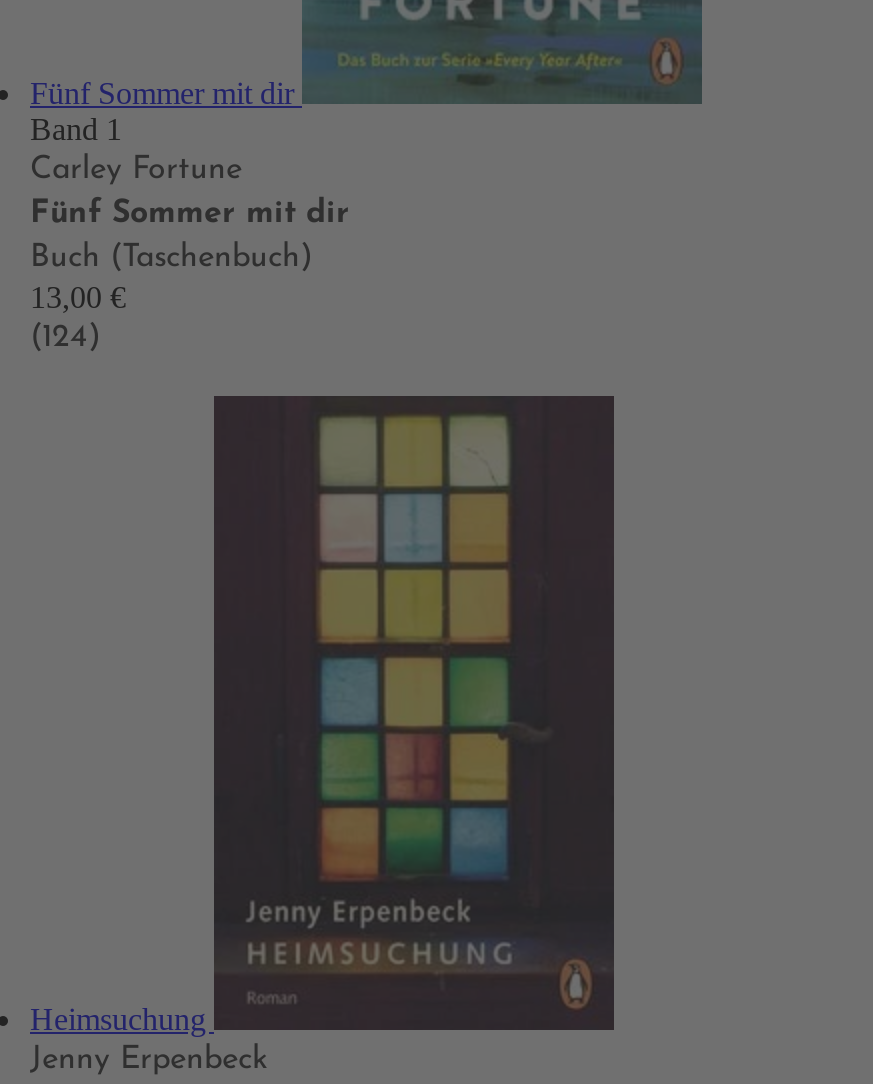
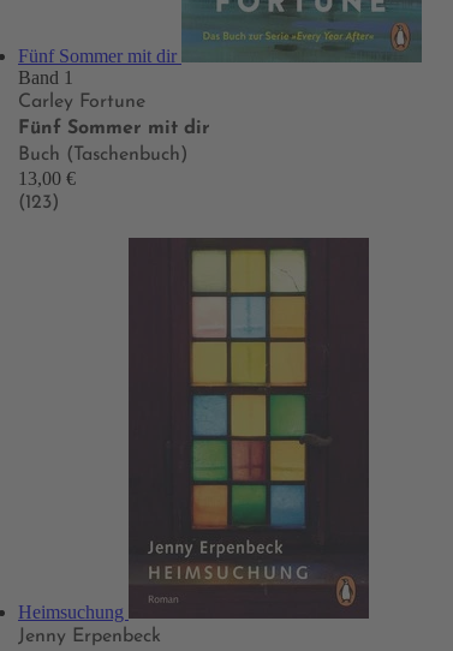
[30,322,100,354] (124) -> [18,193,59,213] (123)

